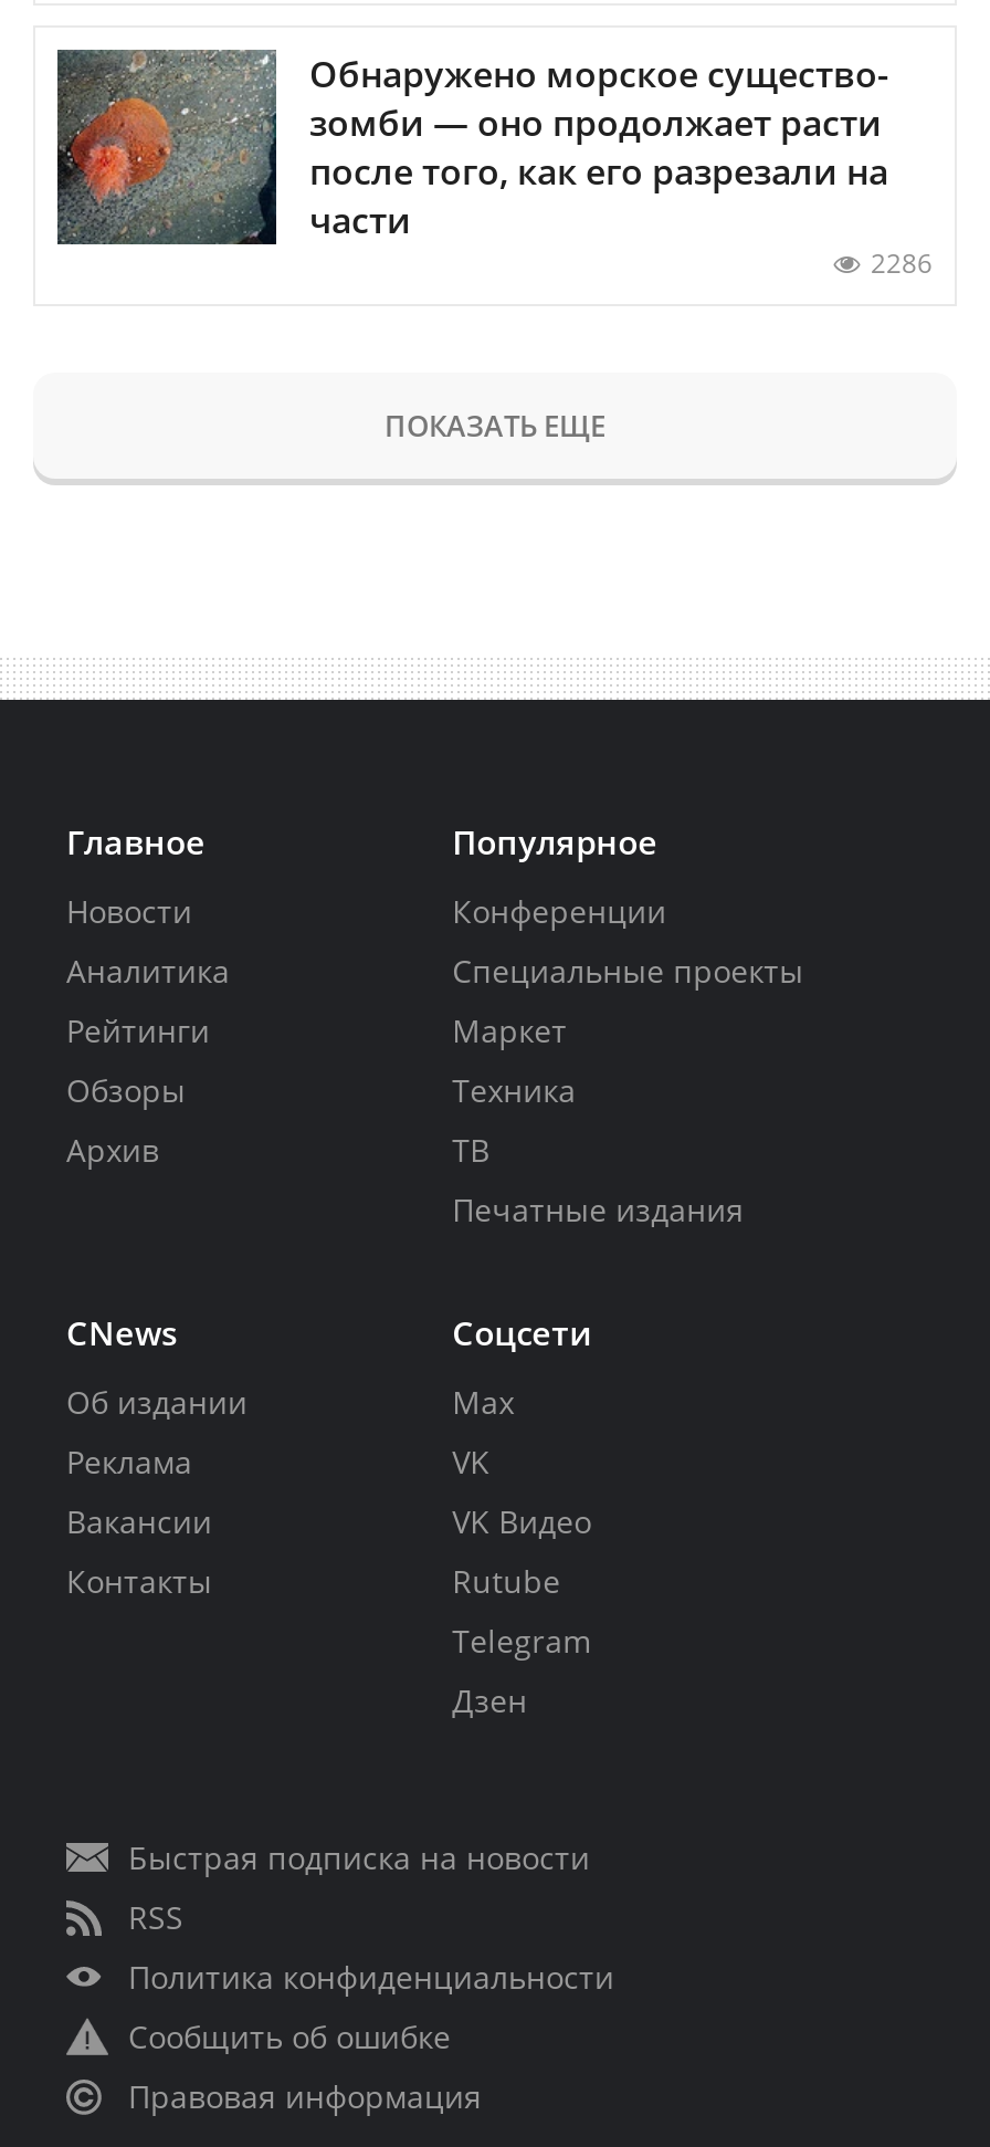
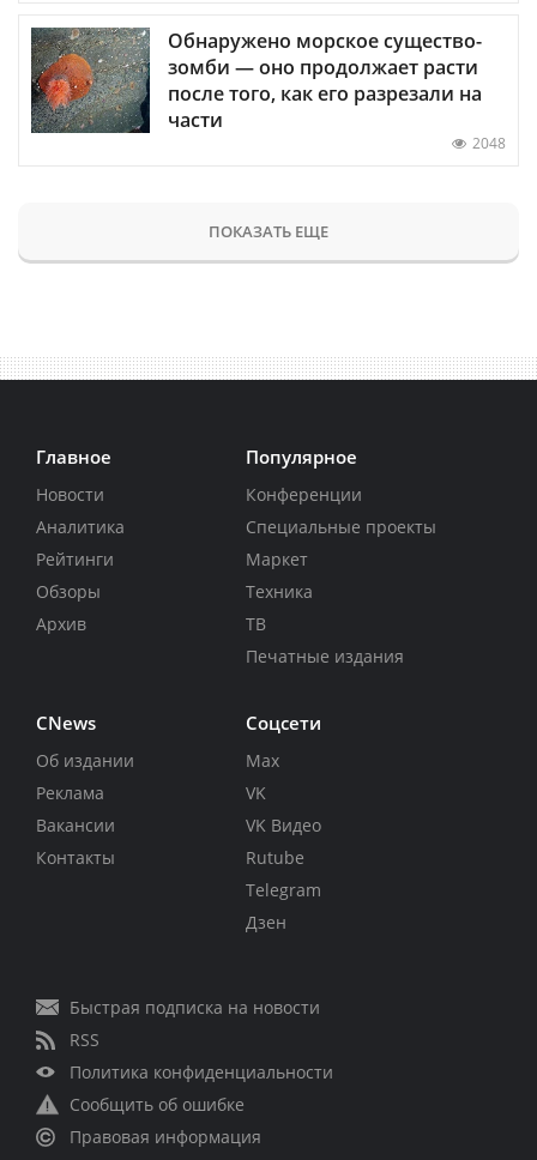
[871,244,933,282] 2286 -> [472,133,506,153] 2048

